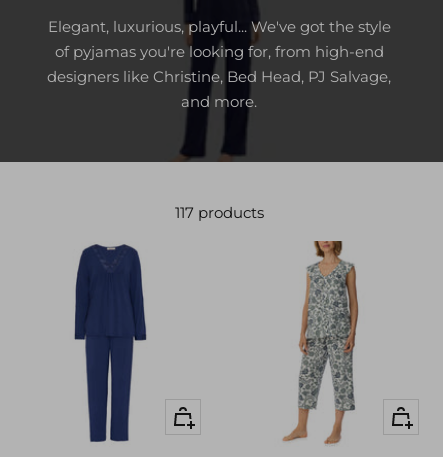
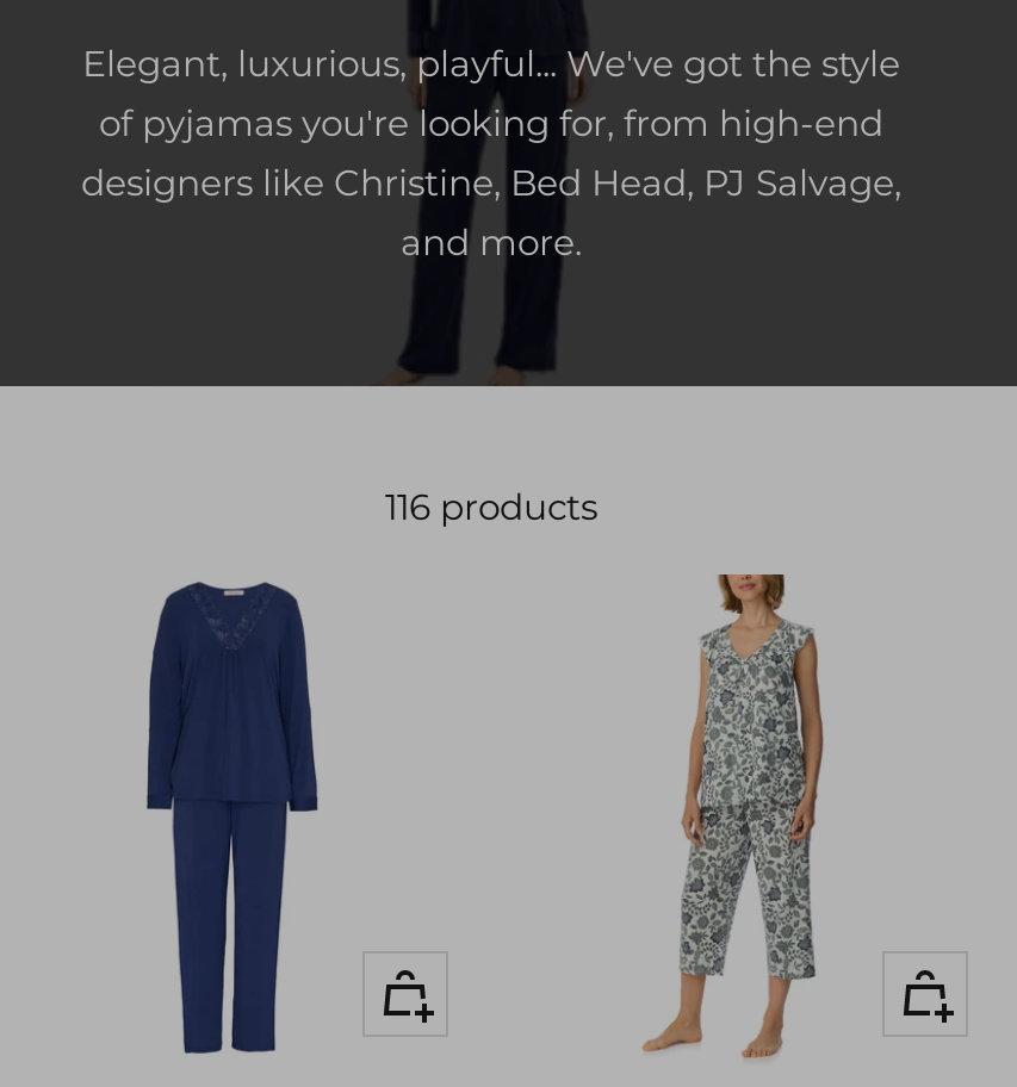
[174,202,263,221] 117 products -> [385,483,597,528] 116 products

